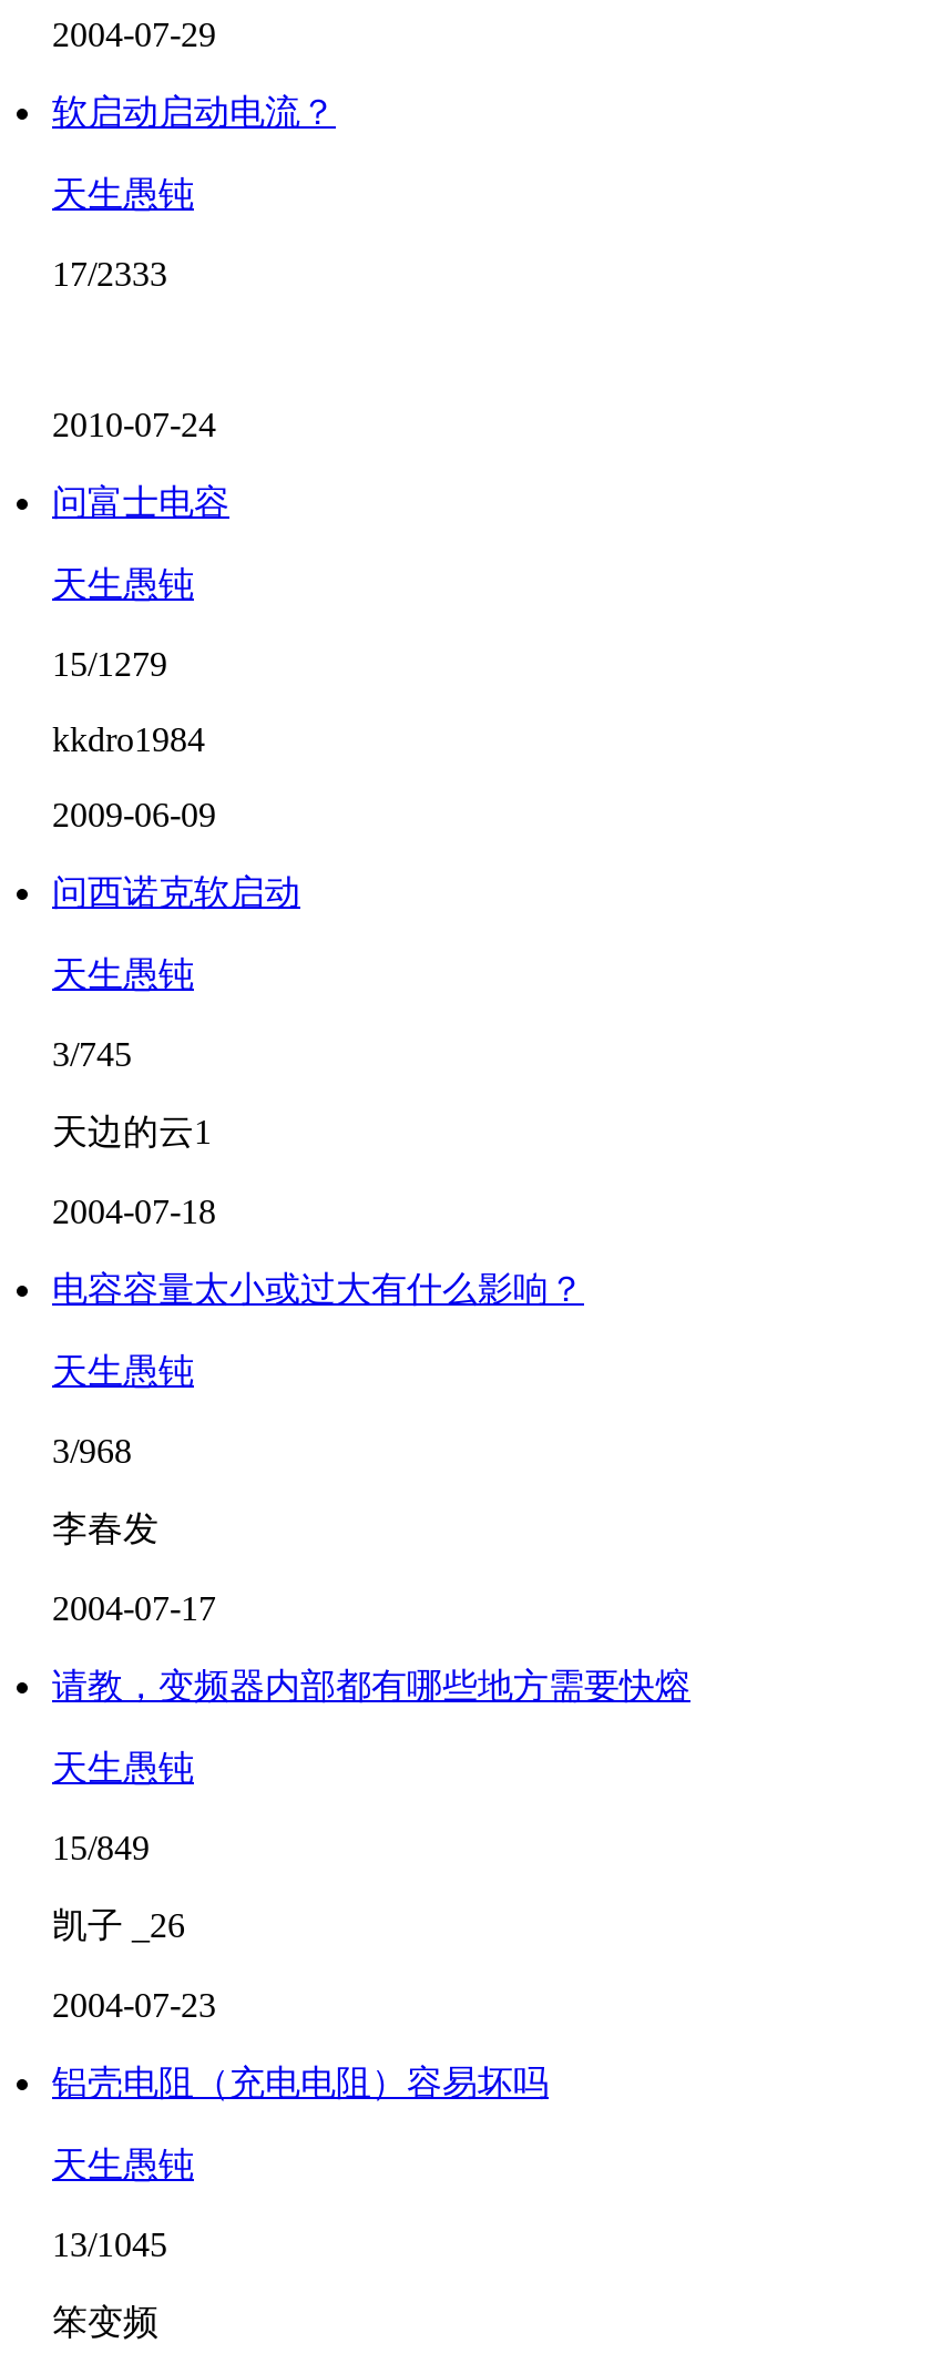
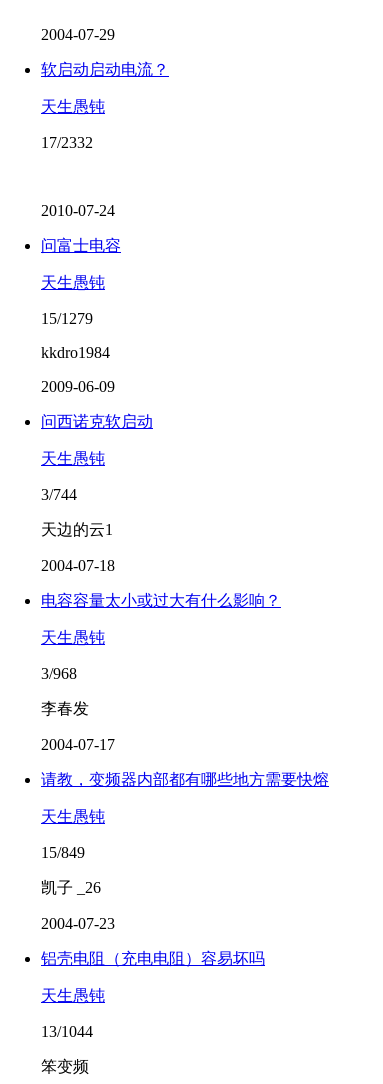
[52,255,167,293] 17/2333 -> [41,134,93,151] 17/2332
[52,1035,132,1073] 3/745 -> [41,486,77,503] 3/744
[52,2225,167,2263] 13/1045 -> [41,1023,93,1040] 13/1044

